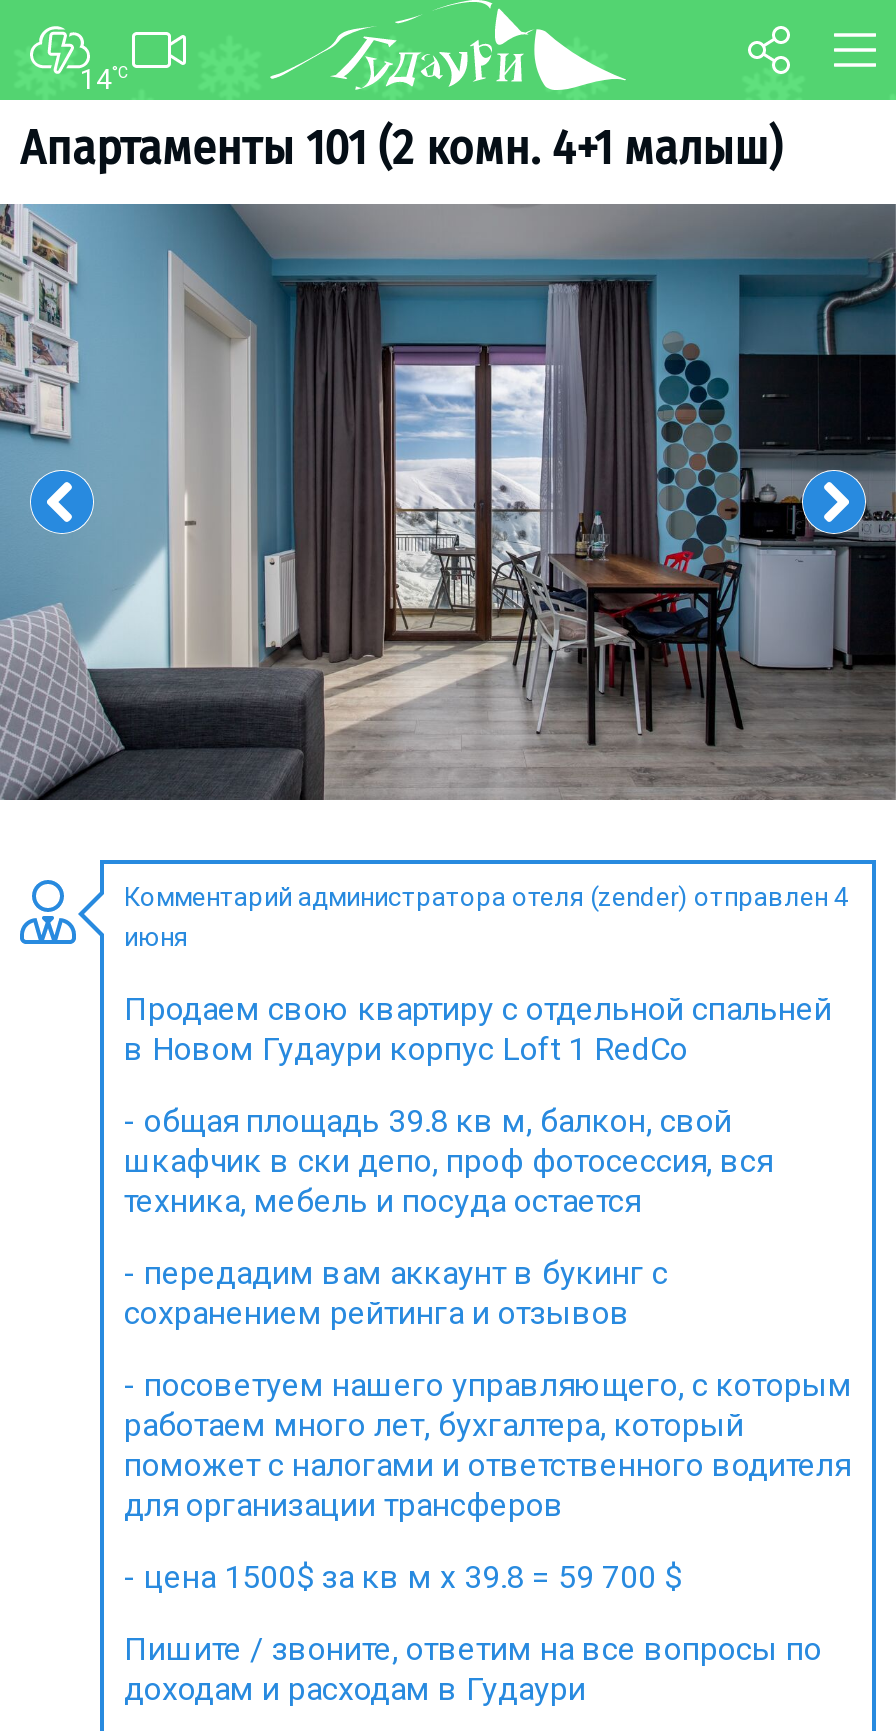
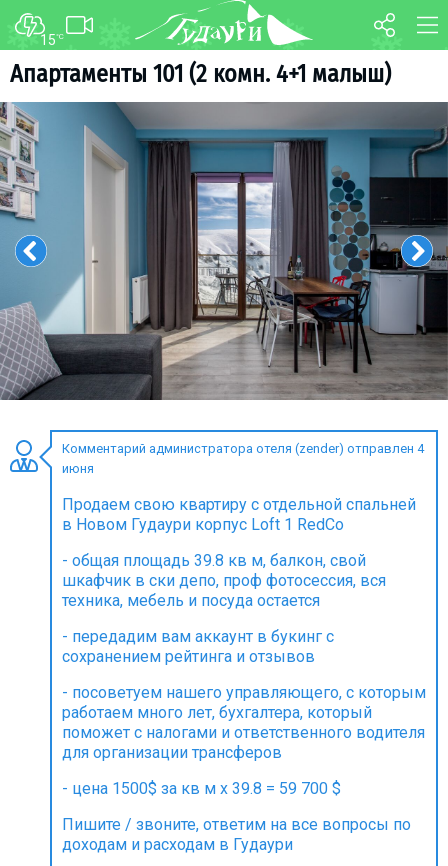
[80,64,128,96] 14°C -> [40,32,64,48] 15°C

